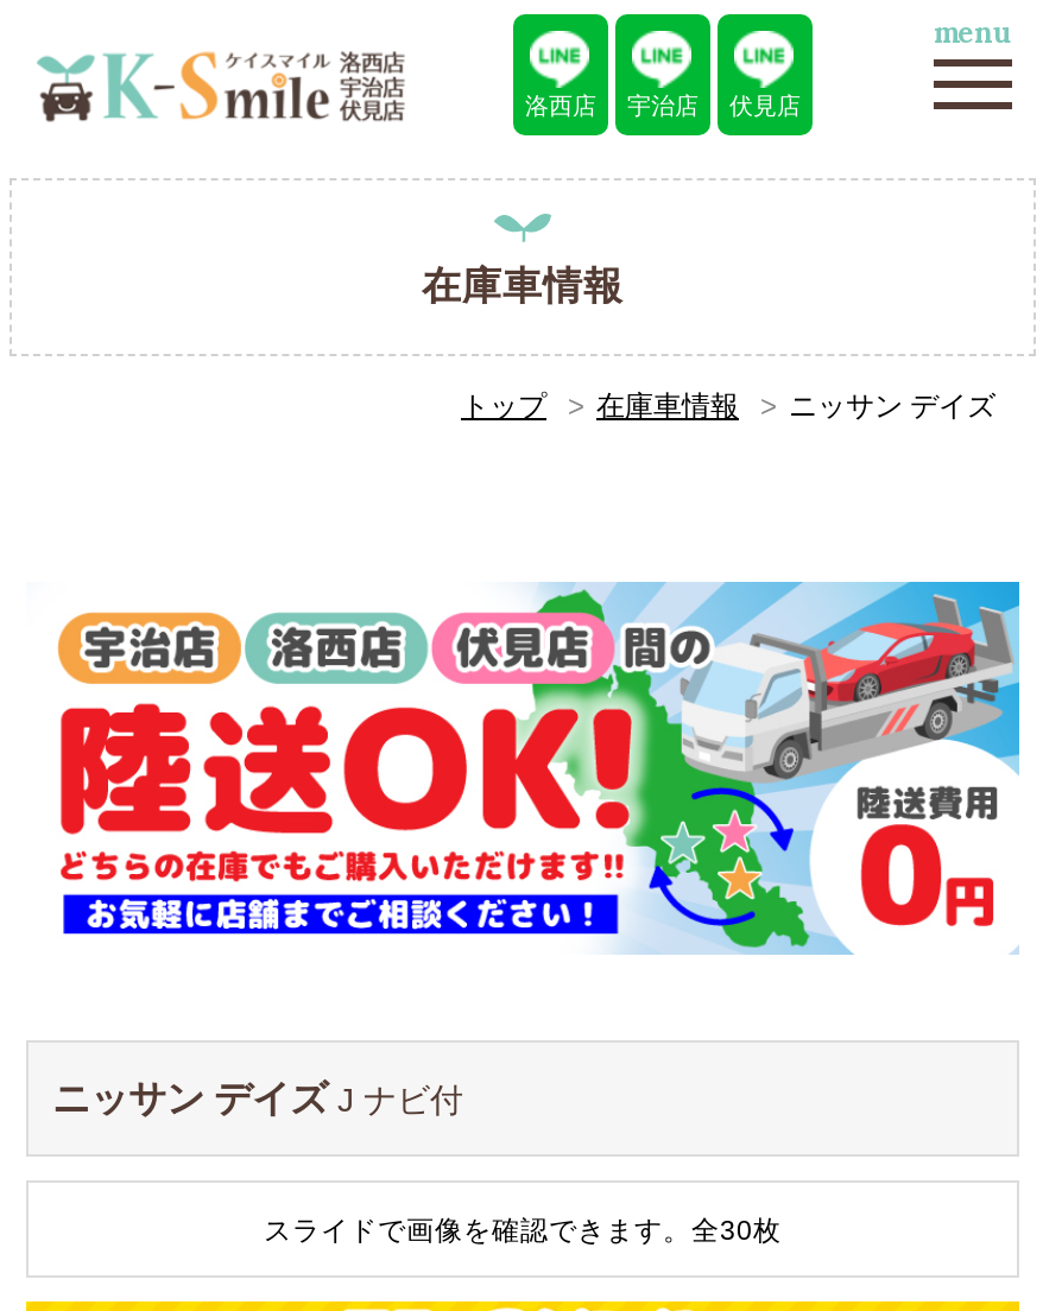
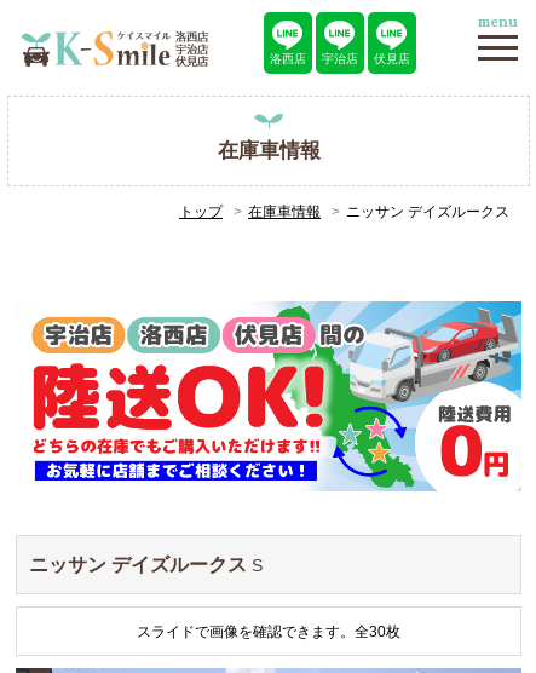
[789,390,995,423] ニッサン デイズ -> [346,203,509,220] ニッサン デイズルークス
[52,1078,463,1118] ニッサン デイズJ ナビ付 -> [29,554,263,575] ニッサン デイズルークスS

